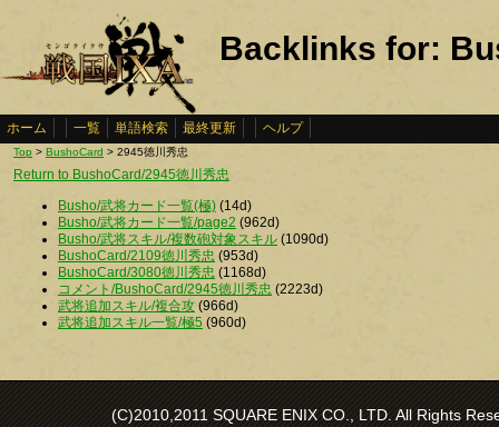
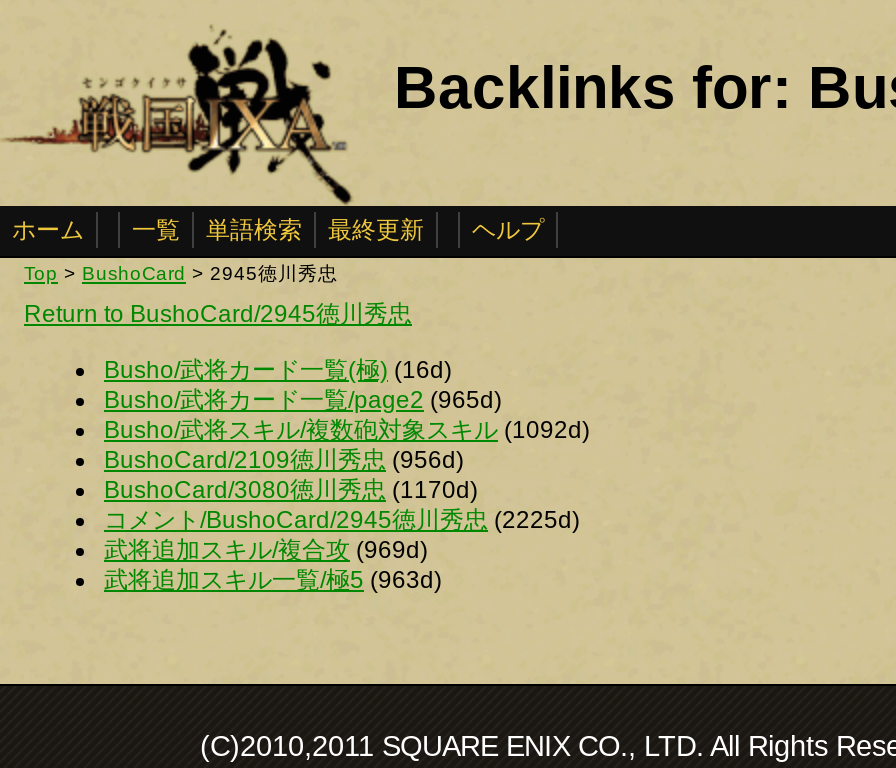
[58,198,252,213] Busho/武将カード一覧(極) (14d) -> [104,356,452,384] Busho/武将カード一覧(極) (16d)
[58,215,280,230] Busho/武将カード一覧/page2 (962d) -> [104,386,502,414] Busho/武将カード一覧/page2 (965d)
[58,231,329,247] Busho/武将スキル/複数砲対象スキル(1090d) -> [104,416,590,444] Busho/武将スキル/複数砲対象スキル(1092d)
[58,248,258,264] BushoCard/2109徳川秀忠(953d) -> [104,446,464,474] BushoCard/2109徳川秀忠(956d)
[58,265,266,280] BushoCard/3080徳川秀忠(1168d) -> [104,476,478,504] BushoCard/3080徳川秀忠(1170d)
[58,281,323,297] コメント/BushoCard/2945徳川秀忠(2223d) -> [104,506,580,534] コメント/BushoCard/2945徳川秀忠(2225d)
[58,298,238,314] 武将追加スキル/複合攻(966d) -> [104,536,428,564] 武将追加スキル/複合攻(969d)
[58,315,246,330] 武将追加スキル一覧/極5 (960d) -> [104,566,442,594] 武将追加スキル一覧/極5 (963d)

